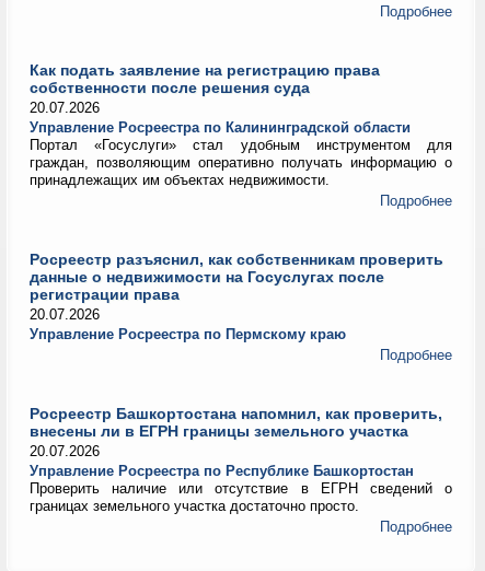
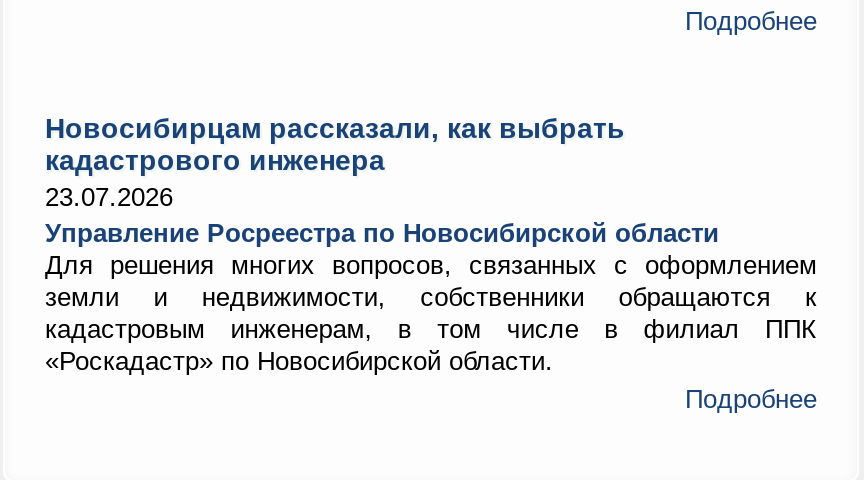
[30,61,452,514] Как подать заявление на регистрацию права | собственности после решения суда | 20.07.2026 | Управление Росреестра по Калининградской области | Портал «Госуслуги» стал удобным инструментом для | граждан, позволяющим оперативно получать информацию о | принадлежащих им объектах недвижимости. | Подробнее | Росреестр разъяснил, как собственникам проверить | данные о недвижимости на Госуслугах после | регистрации права | 20.07.2026 | Управление Росреестра по Пермскому краю | Подробнее | Росреестр Башкортостана напомнил, как проверить, | внесены ли в ЕГРН границы земельного участка | 20.07.2026 | Управление Росреестра по Республике Башкортостан | Проверить наличие или отсутствие в ЕГРН сведений о | границах земельного участка достаточно просто. -> [45,111,817,375] Новосибирцам рассказали, как выбрать | кадастрового инженера | 23.07.2026 | Управление Росреестра по Новосибирской области | Для решения многих вопросов, связанных с оформлением | земли и недвижимости, собственники обращаются к | кадастровым инженерам, в том числе в филиал ППК | «Роскадастр» по Новосибирской области.

